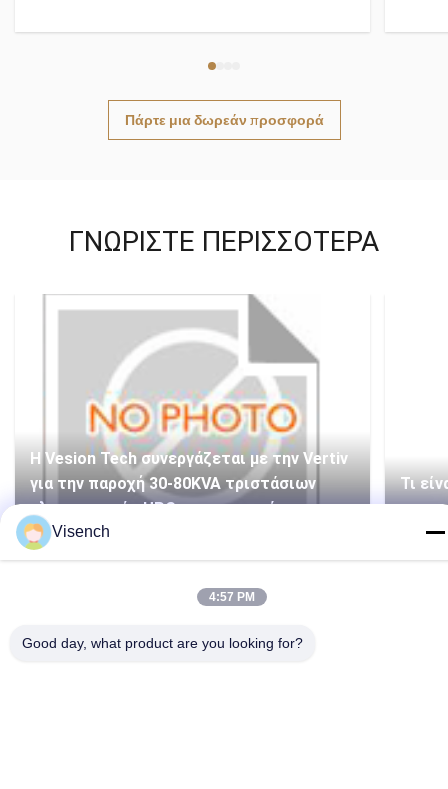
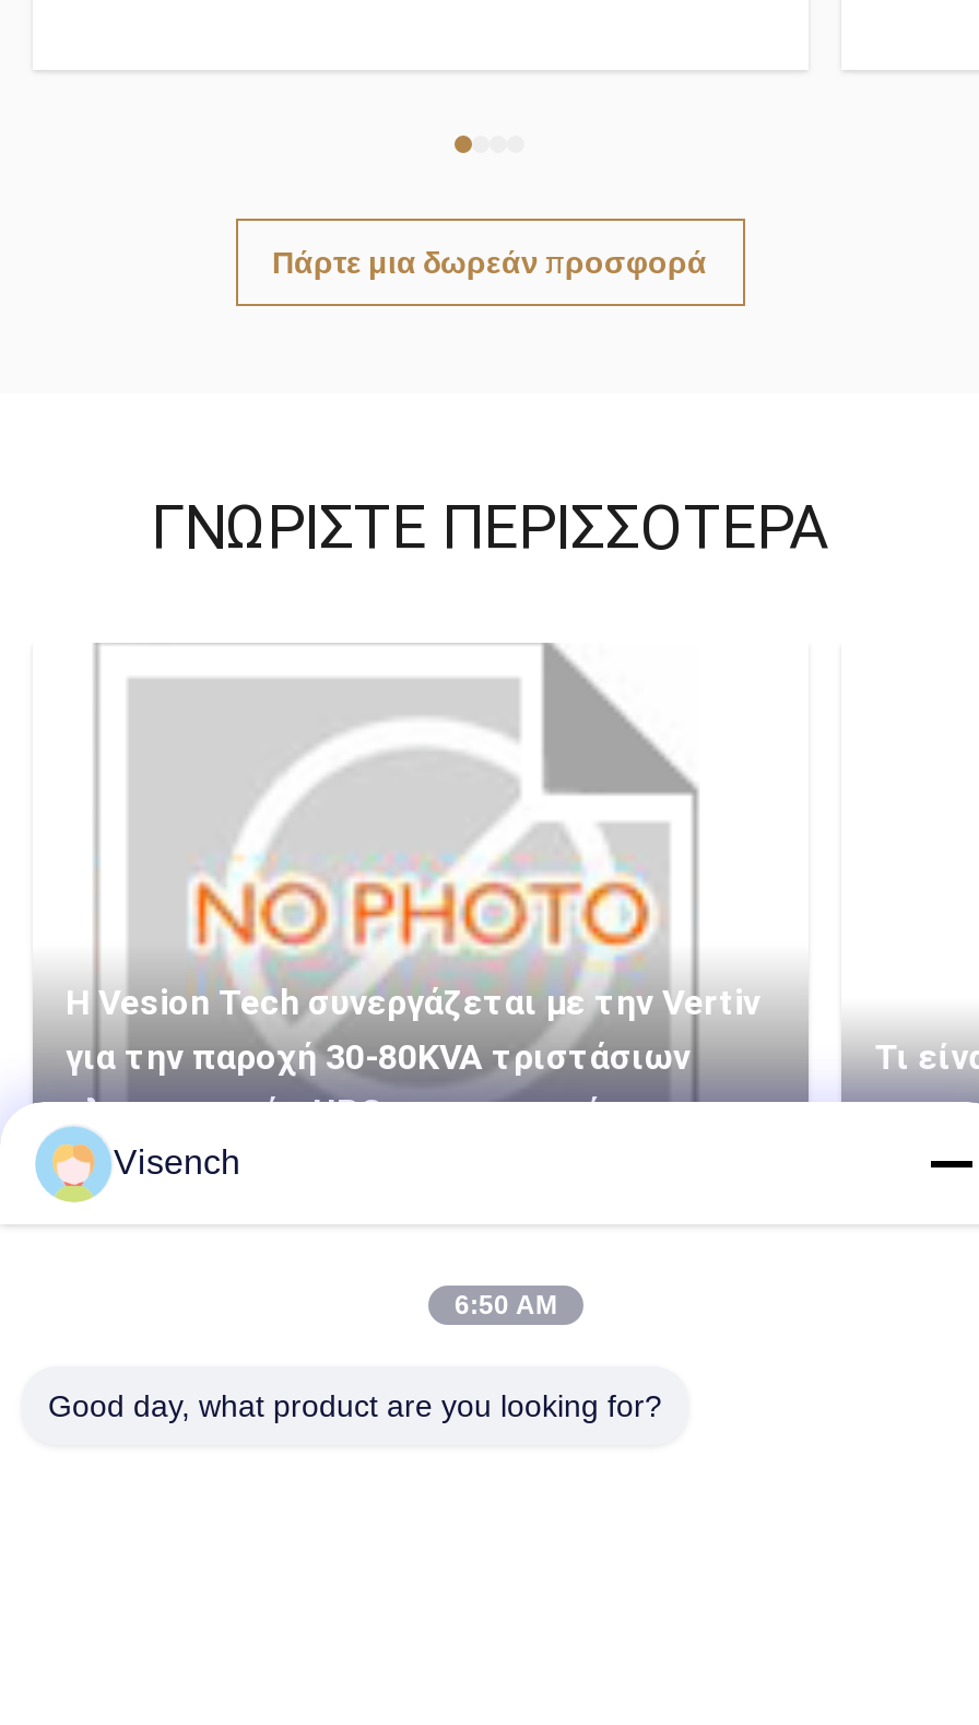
[208,590,254,604] 4:57 PM -> [455,1290,557,1321] 6:50 AM

